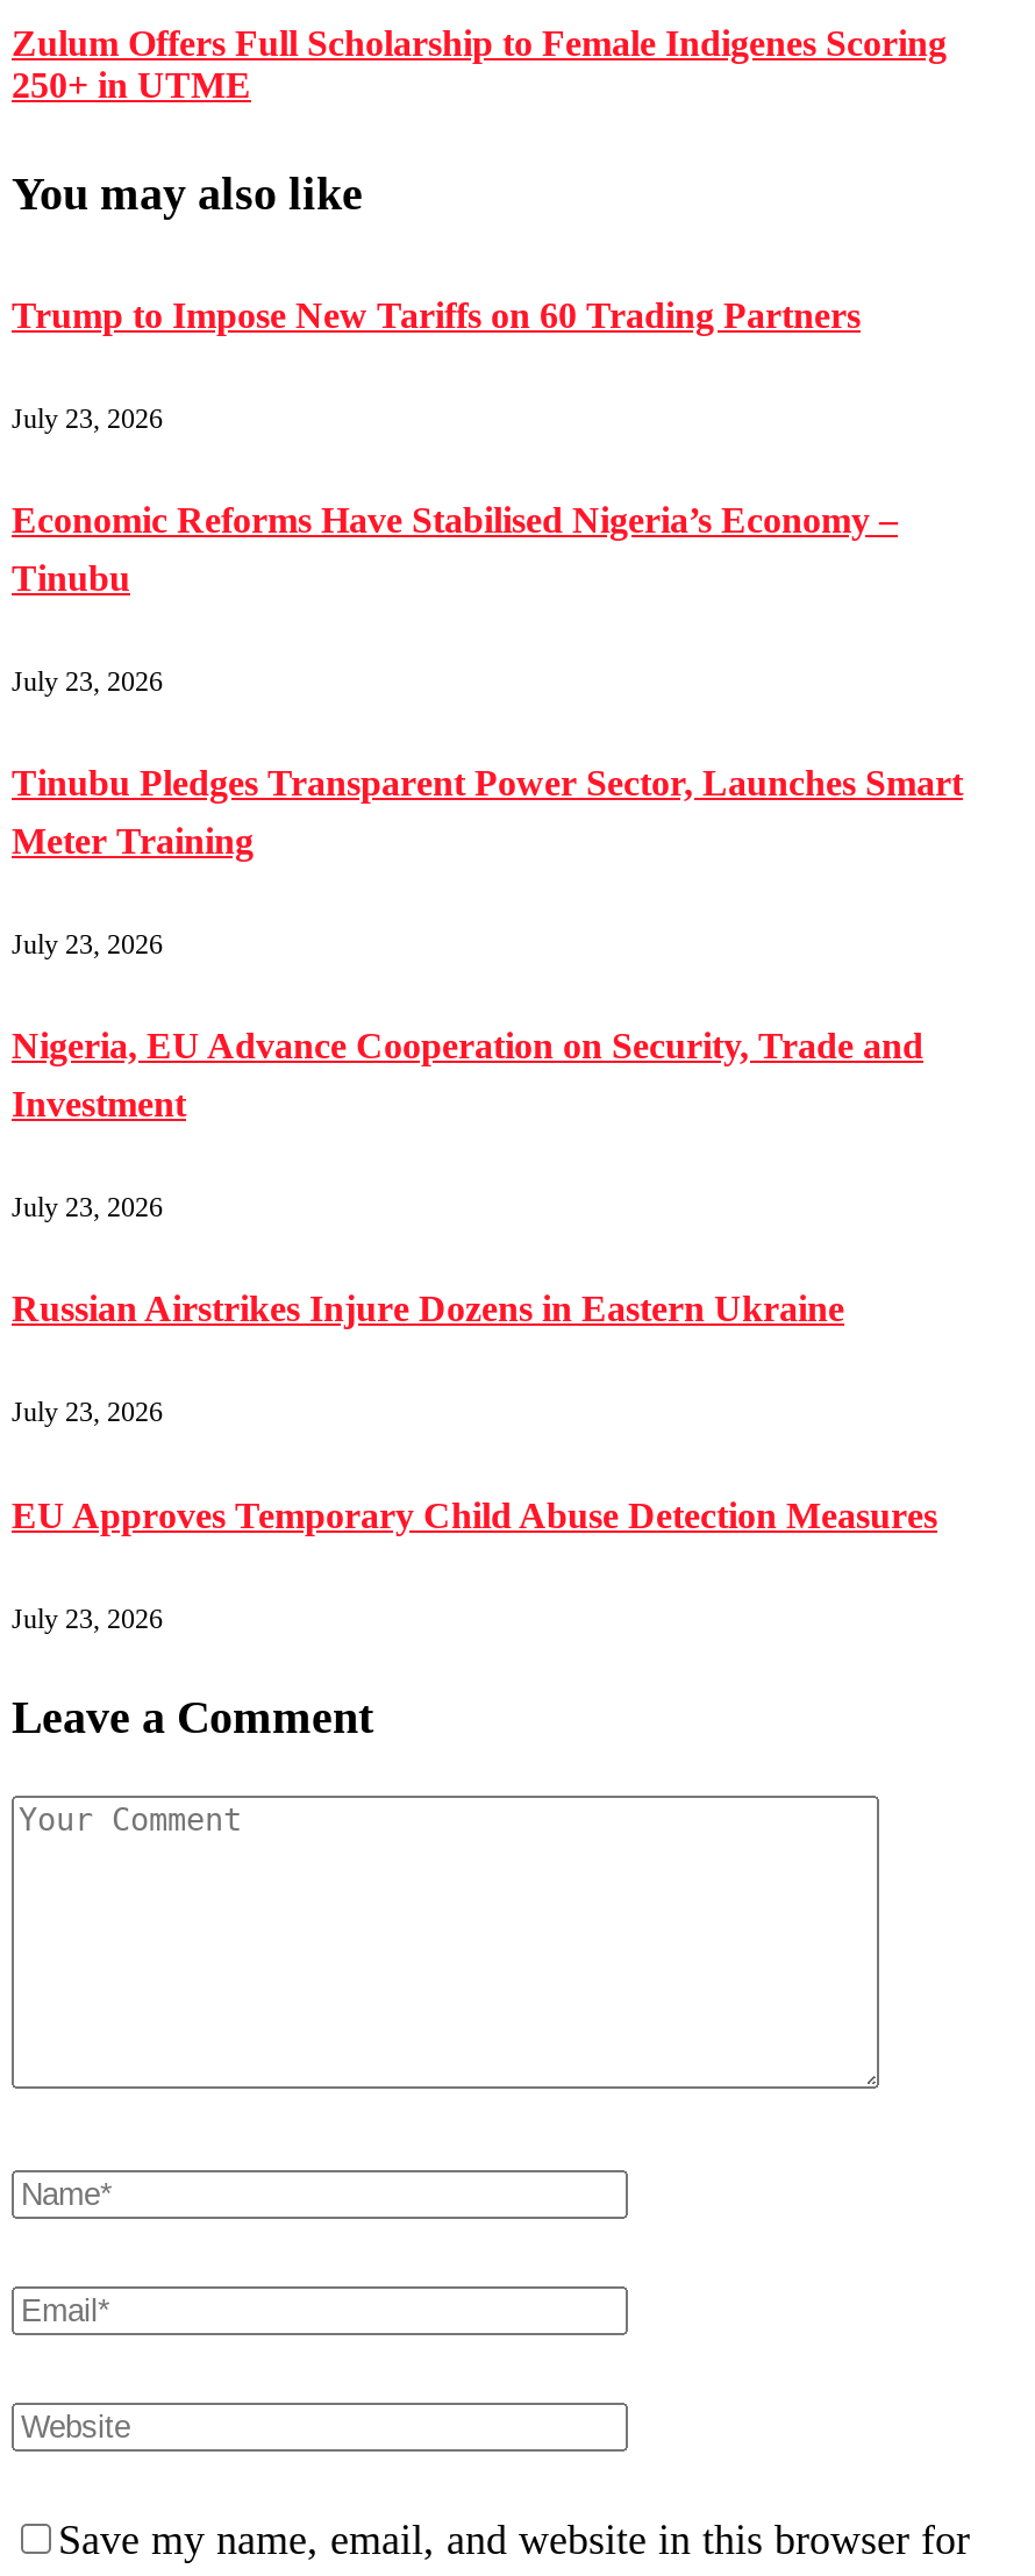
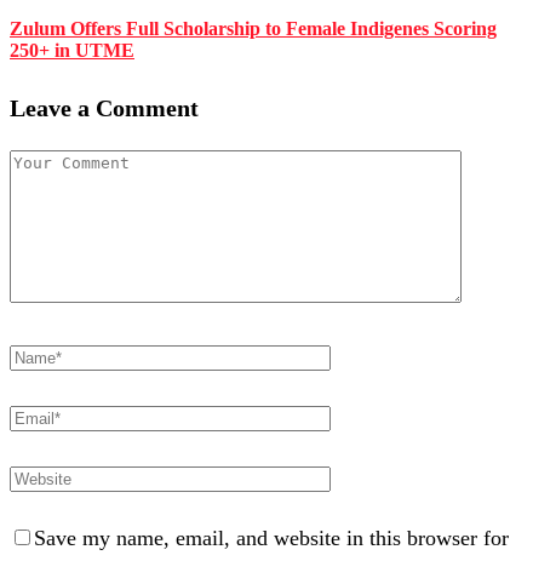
[12,169,963,1634] You may also like | Trump to Impose New Tariffs on 60 Trading Partners | July 23, 2026 | Economic Reforms Have Stabilised Nigeria’s Economy – | Tinubu | July 23, 2026 | Tinubu Pledges Transparent Power Sector, Launches Smart | Meter Training | July 23, 2026 | Nigeria, EU Advance Cooperation on Security, Trade and | Investment | July 23, 2026 | Russian Airstrikes Injure Dozens in Eastern Ukraine | July 23, 2026 | EU Approves Temporary Child Abuse Detection Measures | July 23, 2026 -> none

